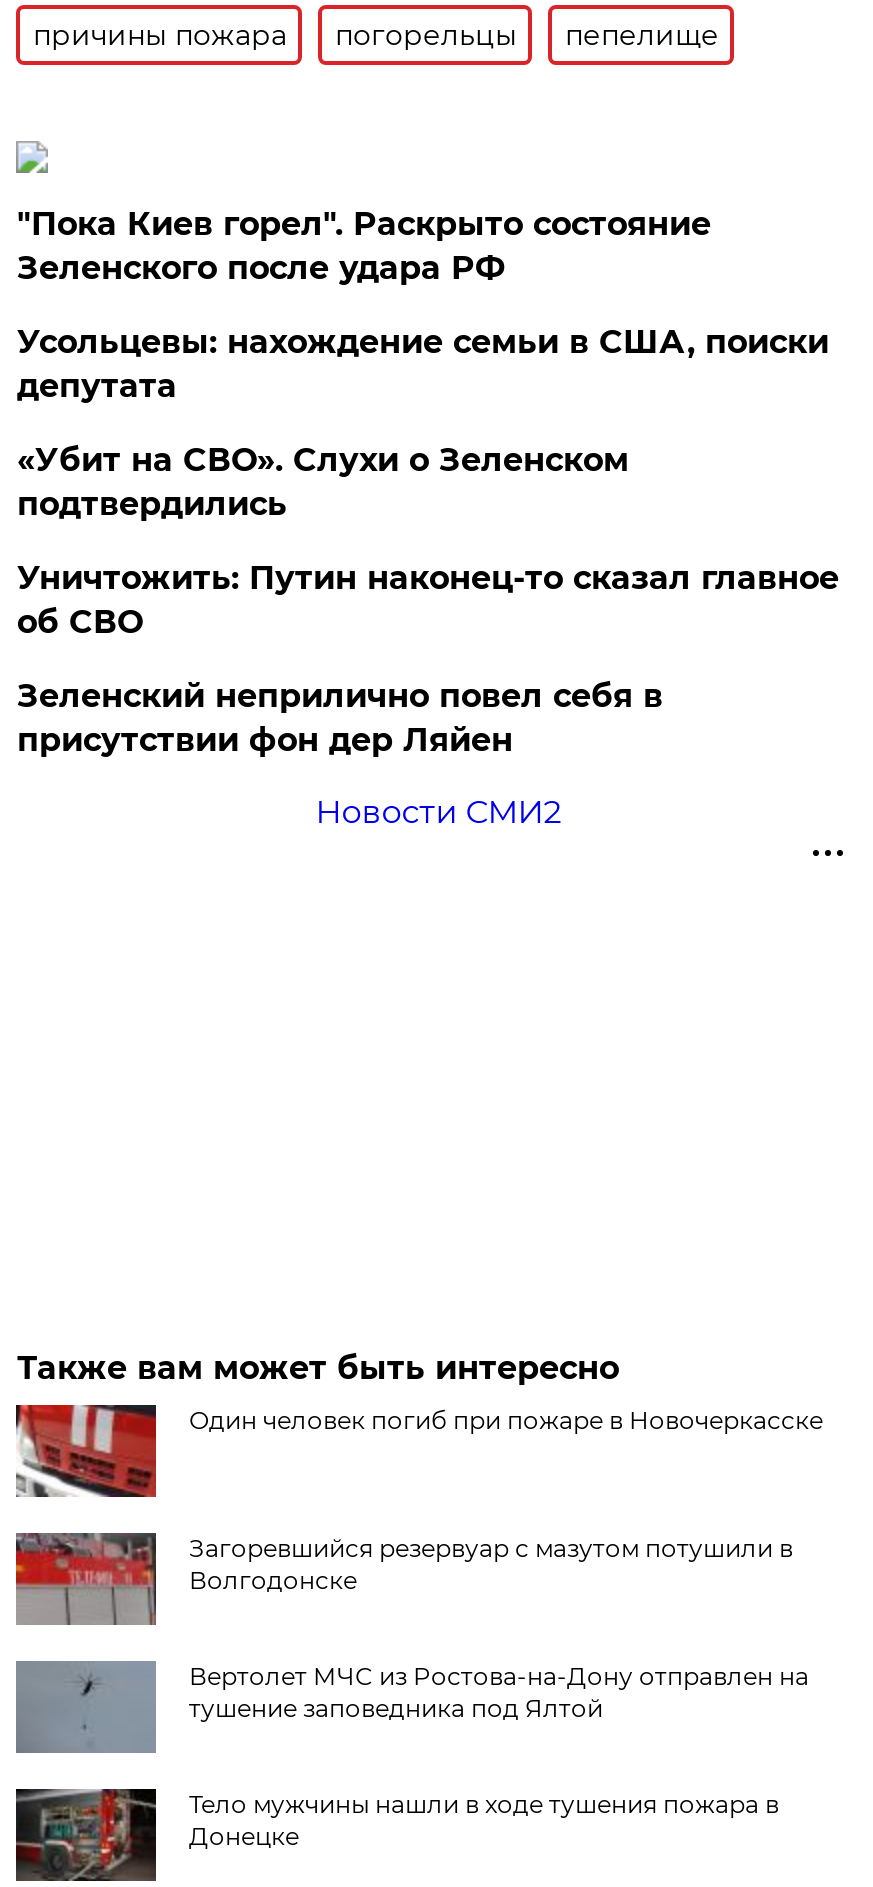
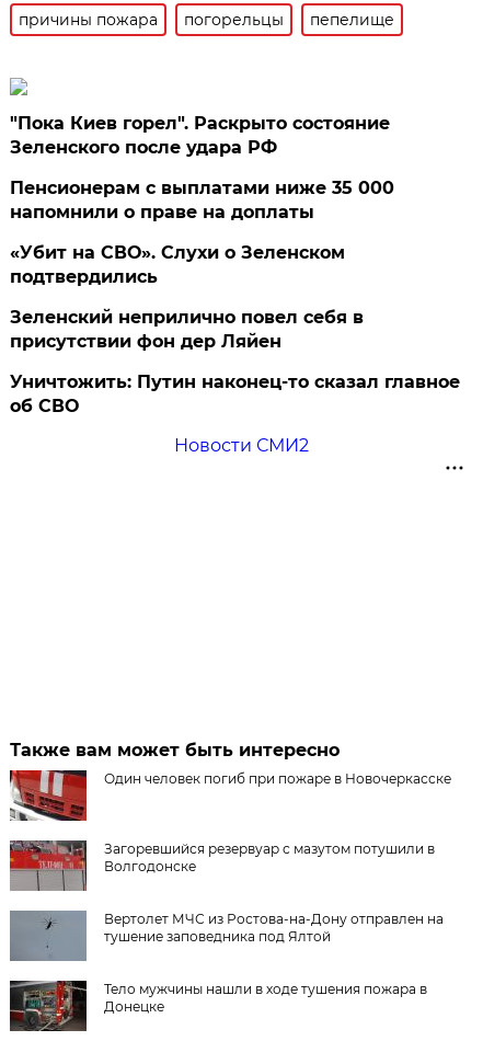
[17,324,829,406] Усольцевы: нахождение семьи в США, поиски | депутата -> [10,178,395,223] Пенсионерам с выплатами ниже 35 000 | напомнили о праве на доплаты
moved [17,560,839,642] -> [10,372,460,417]: Уничтожить: Путин наконец-то сказал главное | об СВО
moved [17,678,663,760] -> [10,307,364,352]: Зеленский неприлично повел cебя в | присутствии фон дер Ляйен

